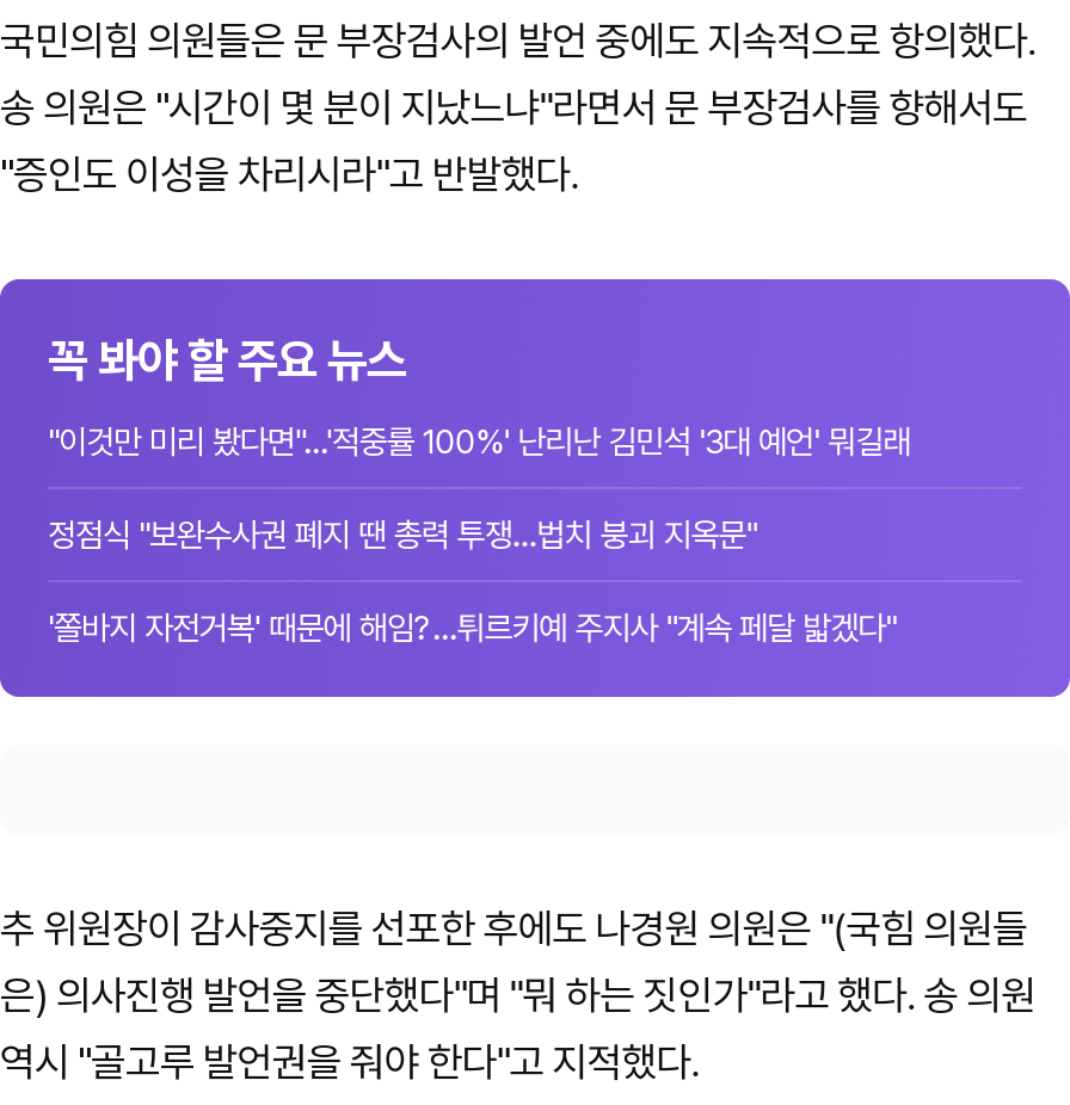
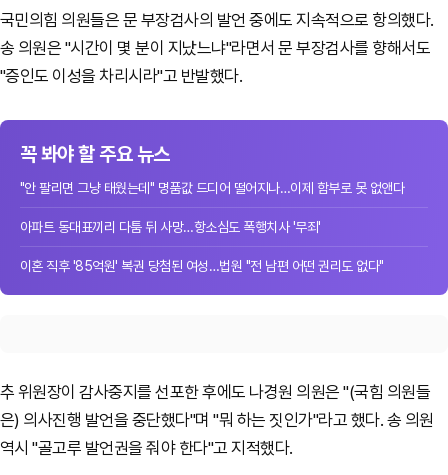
[48,423,910,461] "이것만 미리 봤다면"…'적중률 100%' 난리난 김민석 '3대 예언' 뭐길래 -> [20,180,404,196] "안 팔리면 그냥 태웠는데" 명품값 드디어 떨어지나…이제 함부로 못 없앤다
[48,516,756,554] 정점식 "보완수사권 폐지 땐 총력 투쟁…법치 붕괴 지옥문" -> [20,219,321,235] 아파트 동대표끼리 다툼 뒤 사망…항소심도 폭행치사 '무죄'
[48,609,896,647] '쫄바지 자전거복' 때문에 해임?…튀르키예 주지사 "계속 페달 밟겠다" -> [20,258,384,274] 이혼 직후 '85억원' 복권 당첨된 여성…법원 "전 남편 어떤 권리도 없다"

